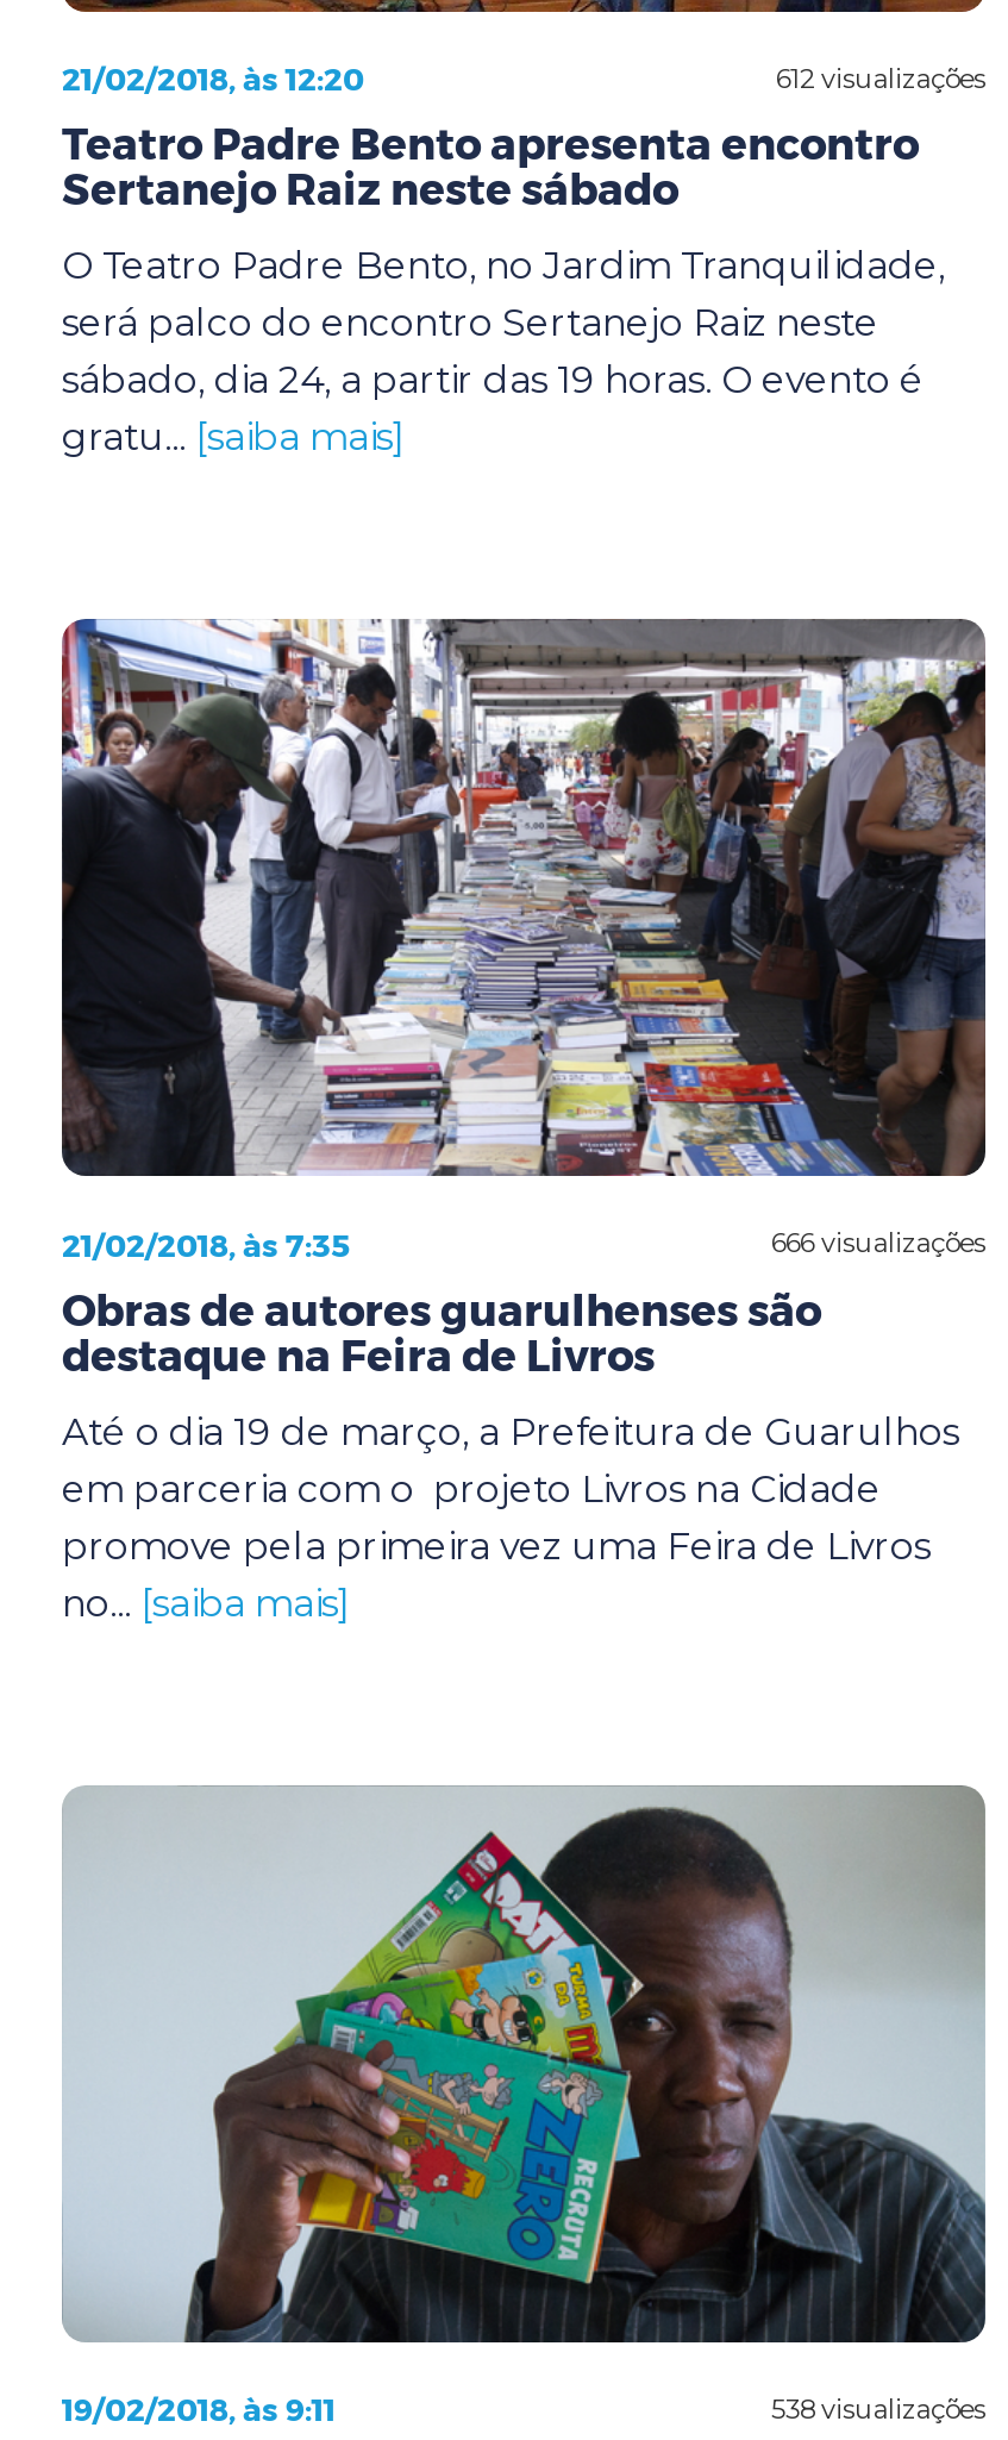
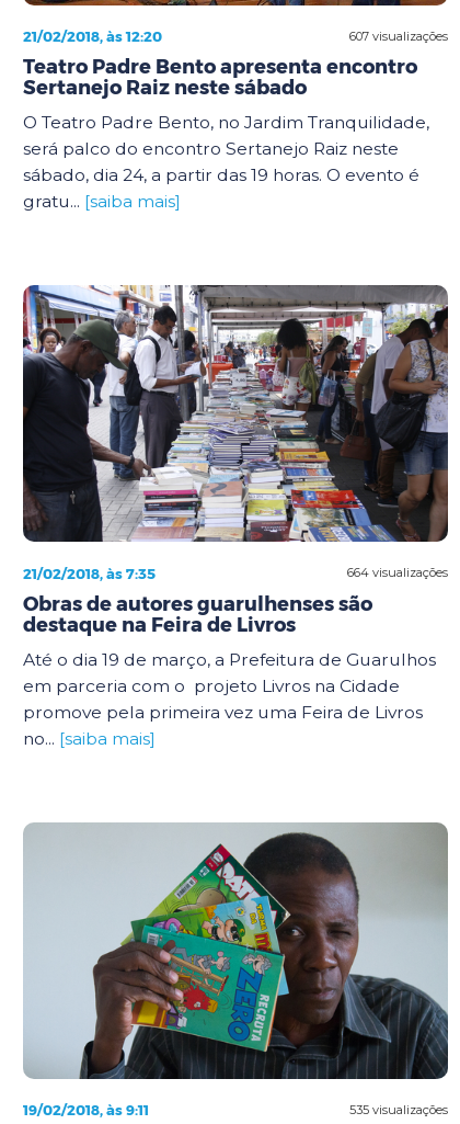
[776,61,985,94] 612 visualizações -> [349,28,448,43] 607 visualizações
[771,1226,985,1259] 666 visualizações -> [347,565,448,580] 664 visualizações
[771,2391,985,2425] 538 visualizações -> [349,1102,448,1117] 535 visualizações

